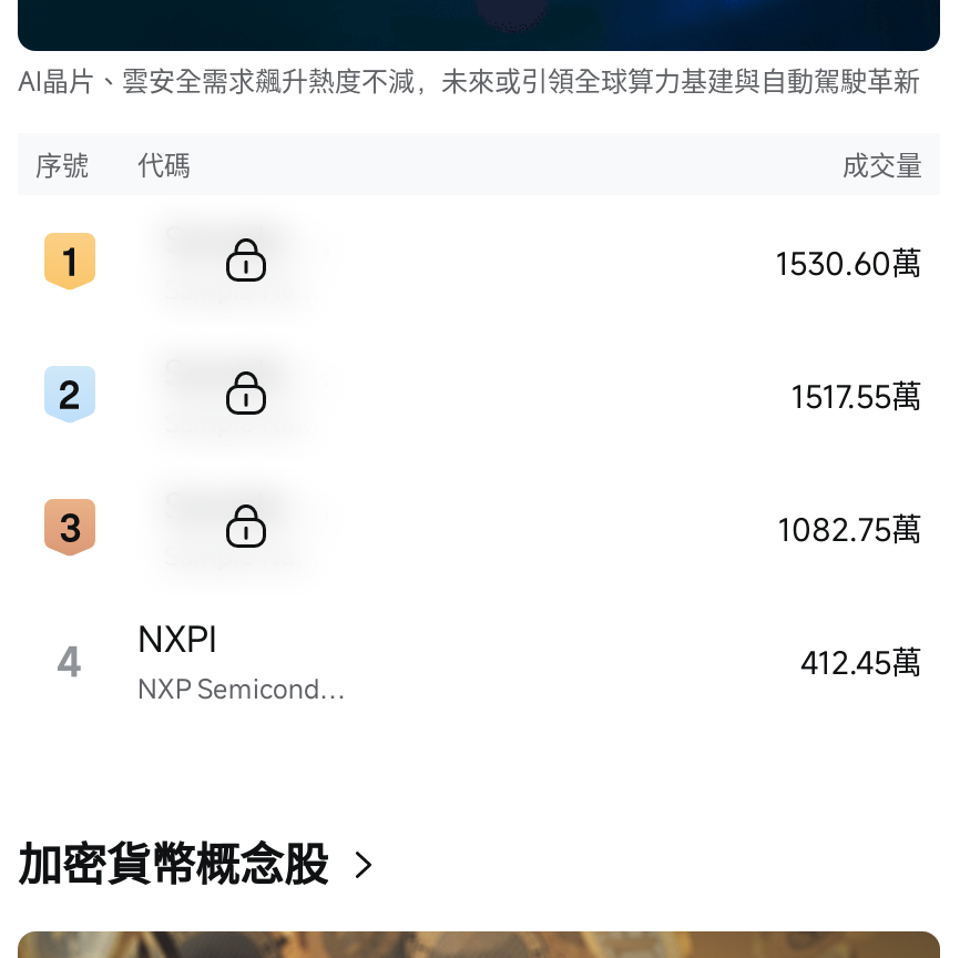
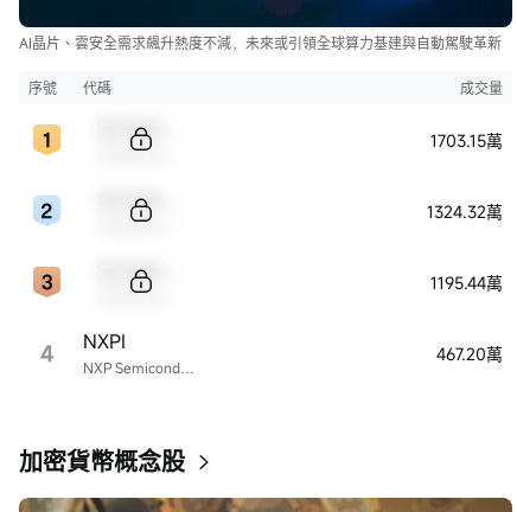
[776,241,922,284] 1530.60萬 -> [430,129,503,152] 1703.15萬
[792,375,922,417] 1517.55萬 -> [427,200,503,223] 1324.32萬
[778,508,922,550] 1082.75萬 -> [430,271,503,294] 1195.44萬
[800,641,922,683] 412.45萬 -> [436,342,503,365] 467.20萬

